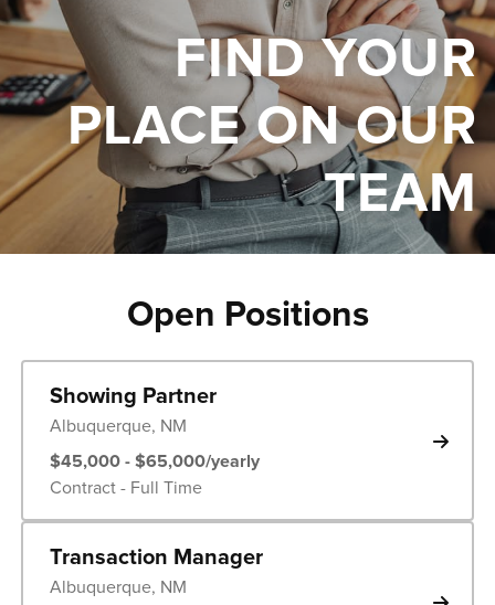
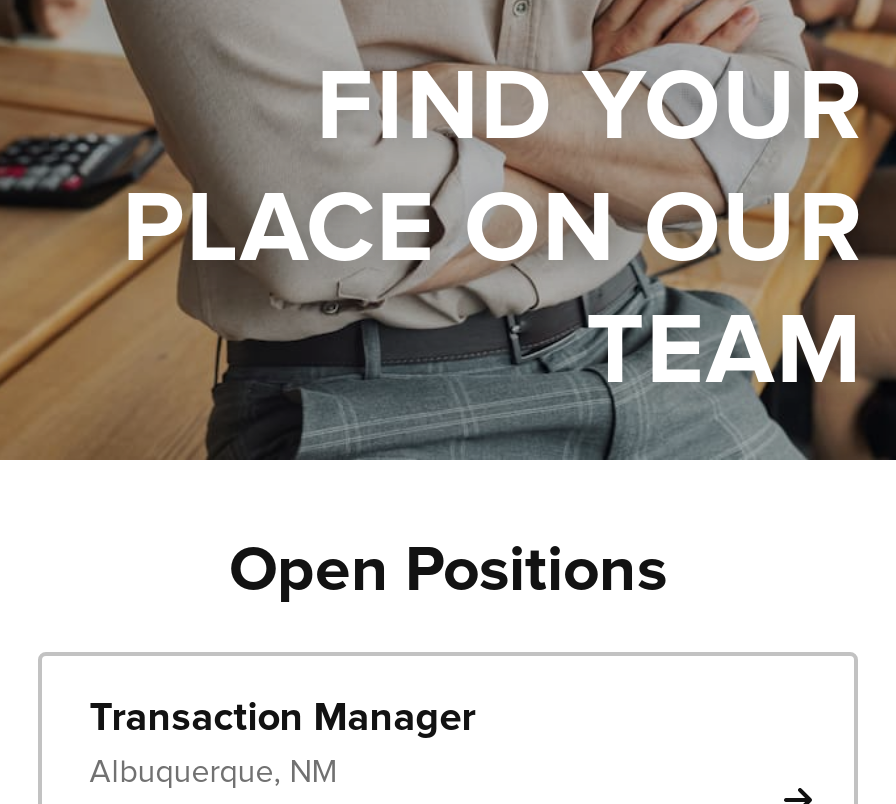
[49,383,259,497] Showing Partner | Albuquerque, NM | $45,000 - $65,000/yearly | Contract - Full Time -> none

